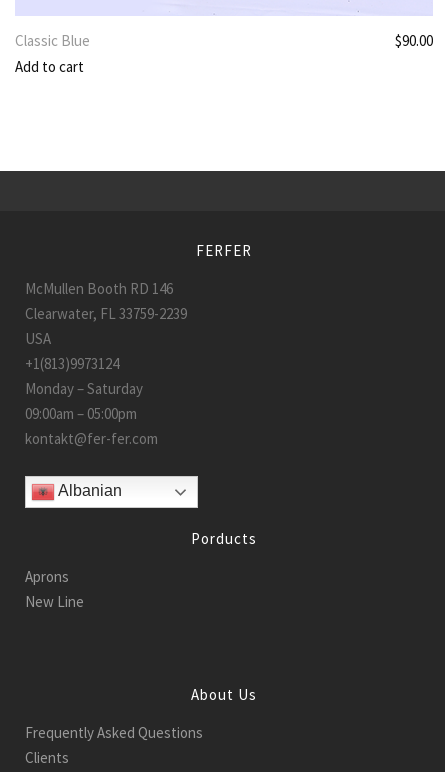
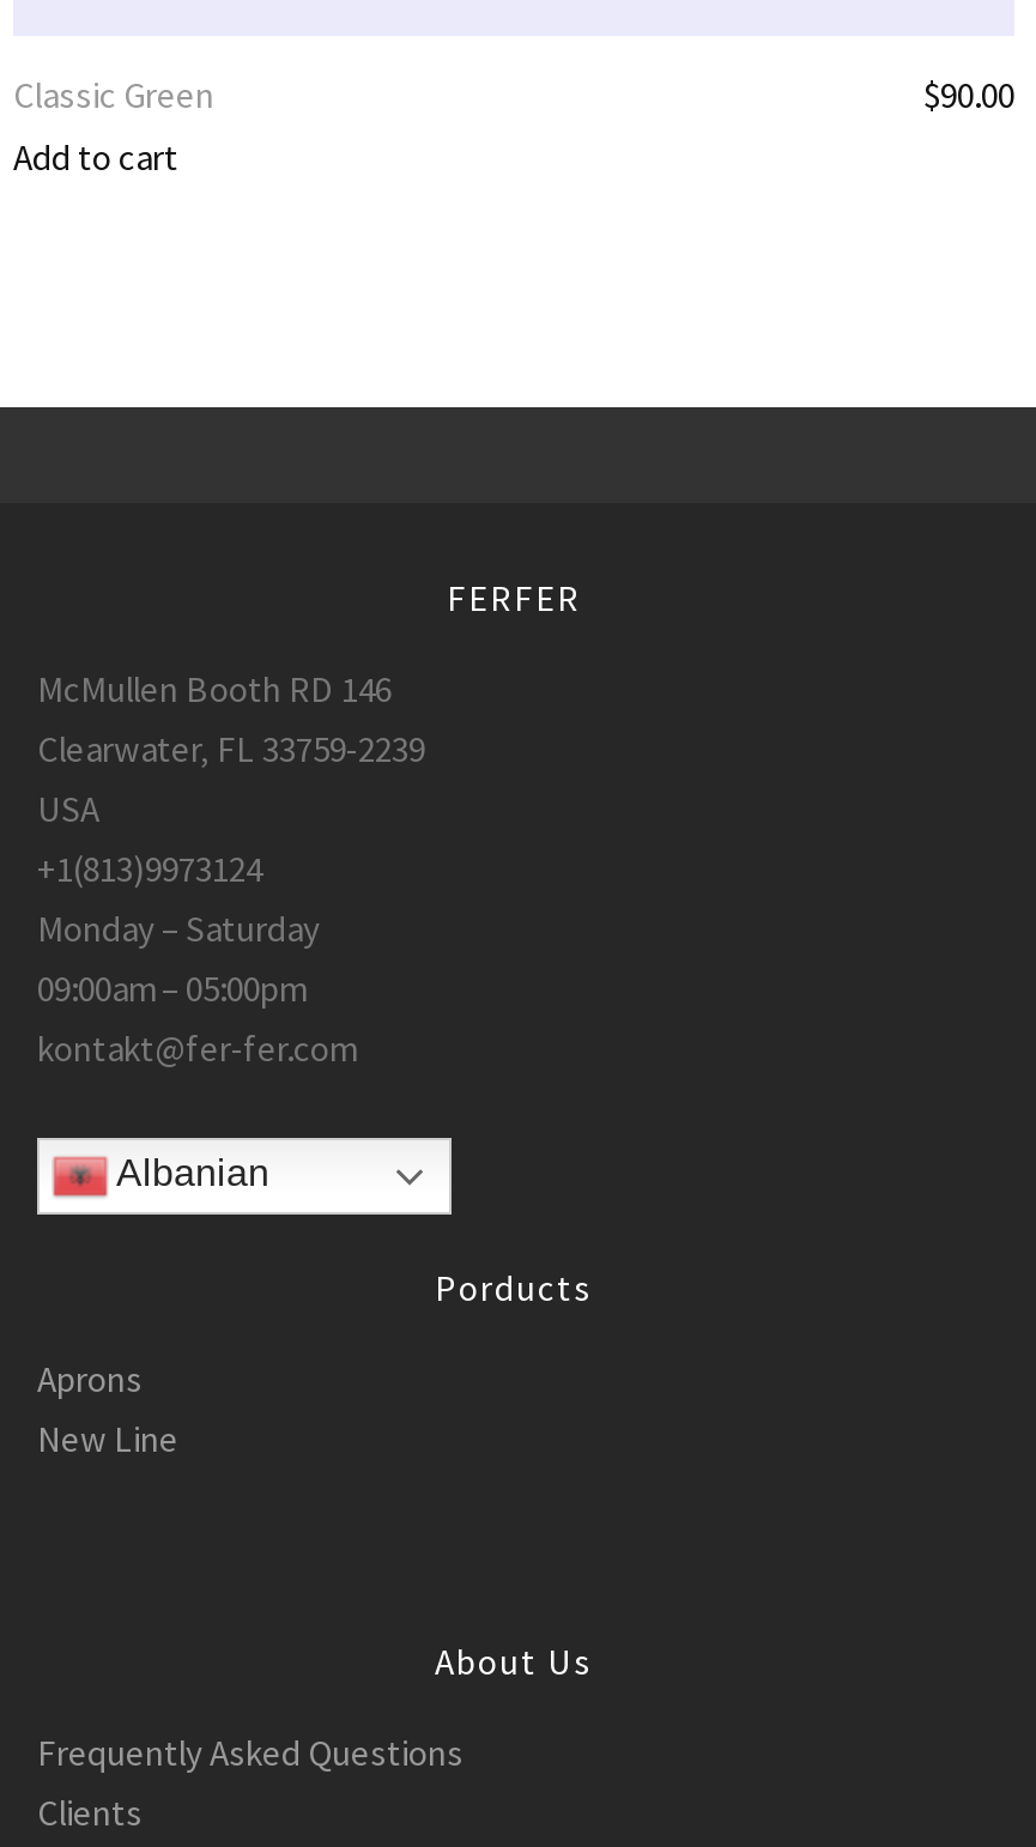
[15,31,90,50] Classic Blue -> [13,73,214,118] Classic Green

